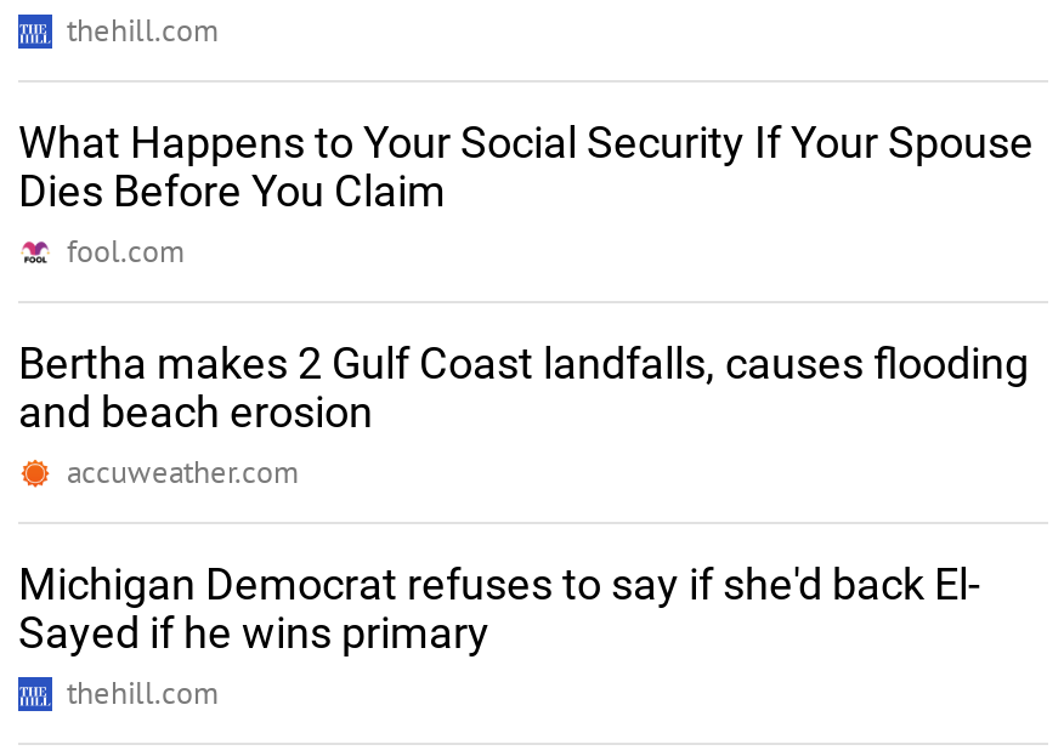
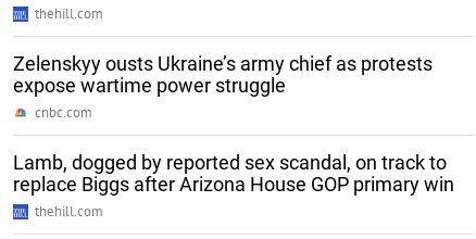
[18,116,1034,658] What Happens to Your Social Security If Your Spouse | Dies Before You Claim | fool.com | Bertha makes 2 Gulf Coast landfalls, causes flooding | and beach erosion | accuweather.com | Michigan Democrat refuses to say if she'd back El- | Sayed if he wins primary -> [13,52,454,196] Zelenskyy ousts Ukraine’s army chief as protests | expose wartime power struggle | cnbc.com | Lamb, dogged by reported sex scandal, on track to | replace Biggs after Arizona House GOP primary win

